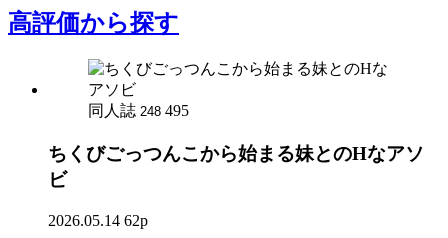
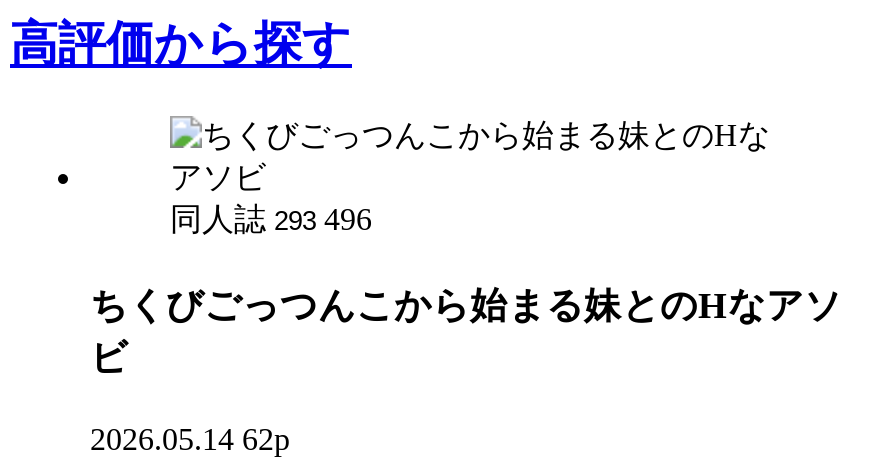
[88,102,189,119] 同人誌 248 495 -> [170,202,372,236] 同人誌 293 496

